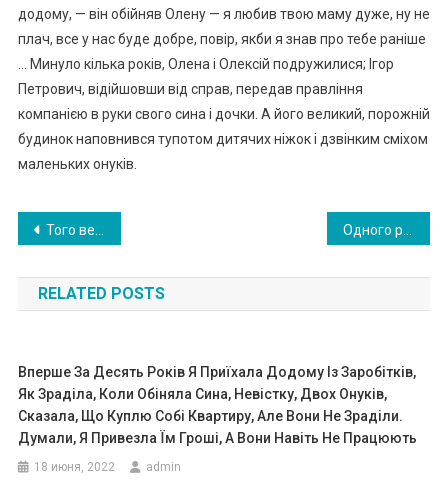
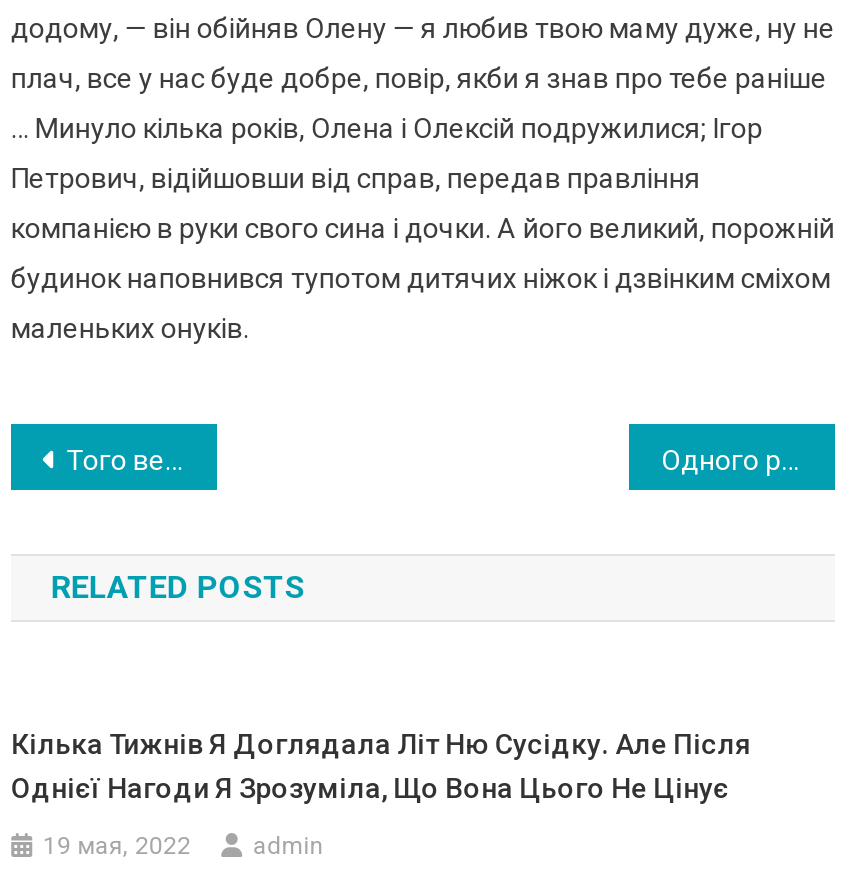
[18,364,417,446] Вперше За Десять Років Я Приїхала Додому Із Заробітків, | Як Зраділа, Коли Обіняла Сина, Невістку, Двох Онуків, | Сказала, Що Куплю Собі Квартиру, Але Вони Не Зраділи. | Думали, Я Привезла Їм Гроші, А Вони Навіть Не Працюють -> [11,728,751,804] Кілька Тижнів Я Доглядала Літ Ню Сусідку. Але Після | Однієї Нагоди Я Зрозуміла, Що Вона Цього Не Цінує
[34,460,115,474] 18 июня, 2022 -> [43,832,191,860] 19 мая, 2022

